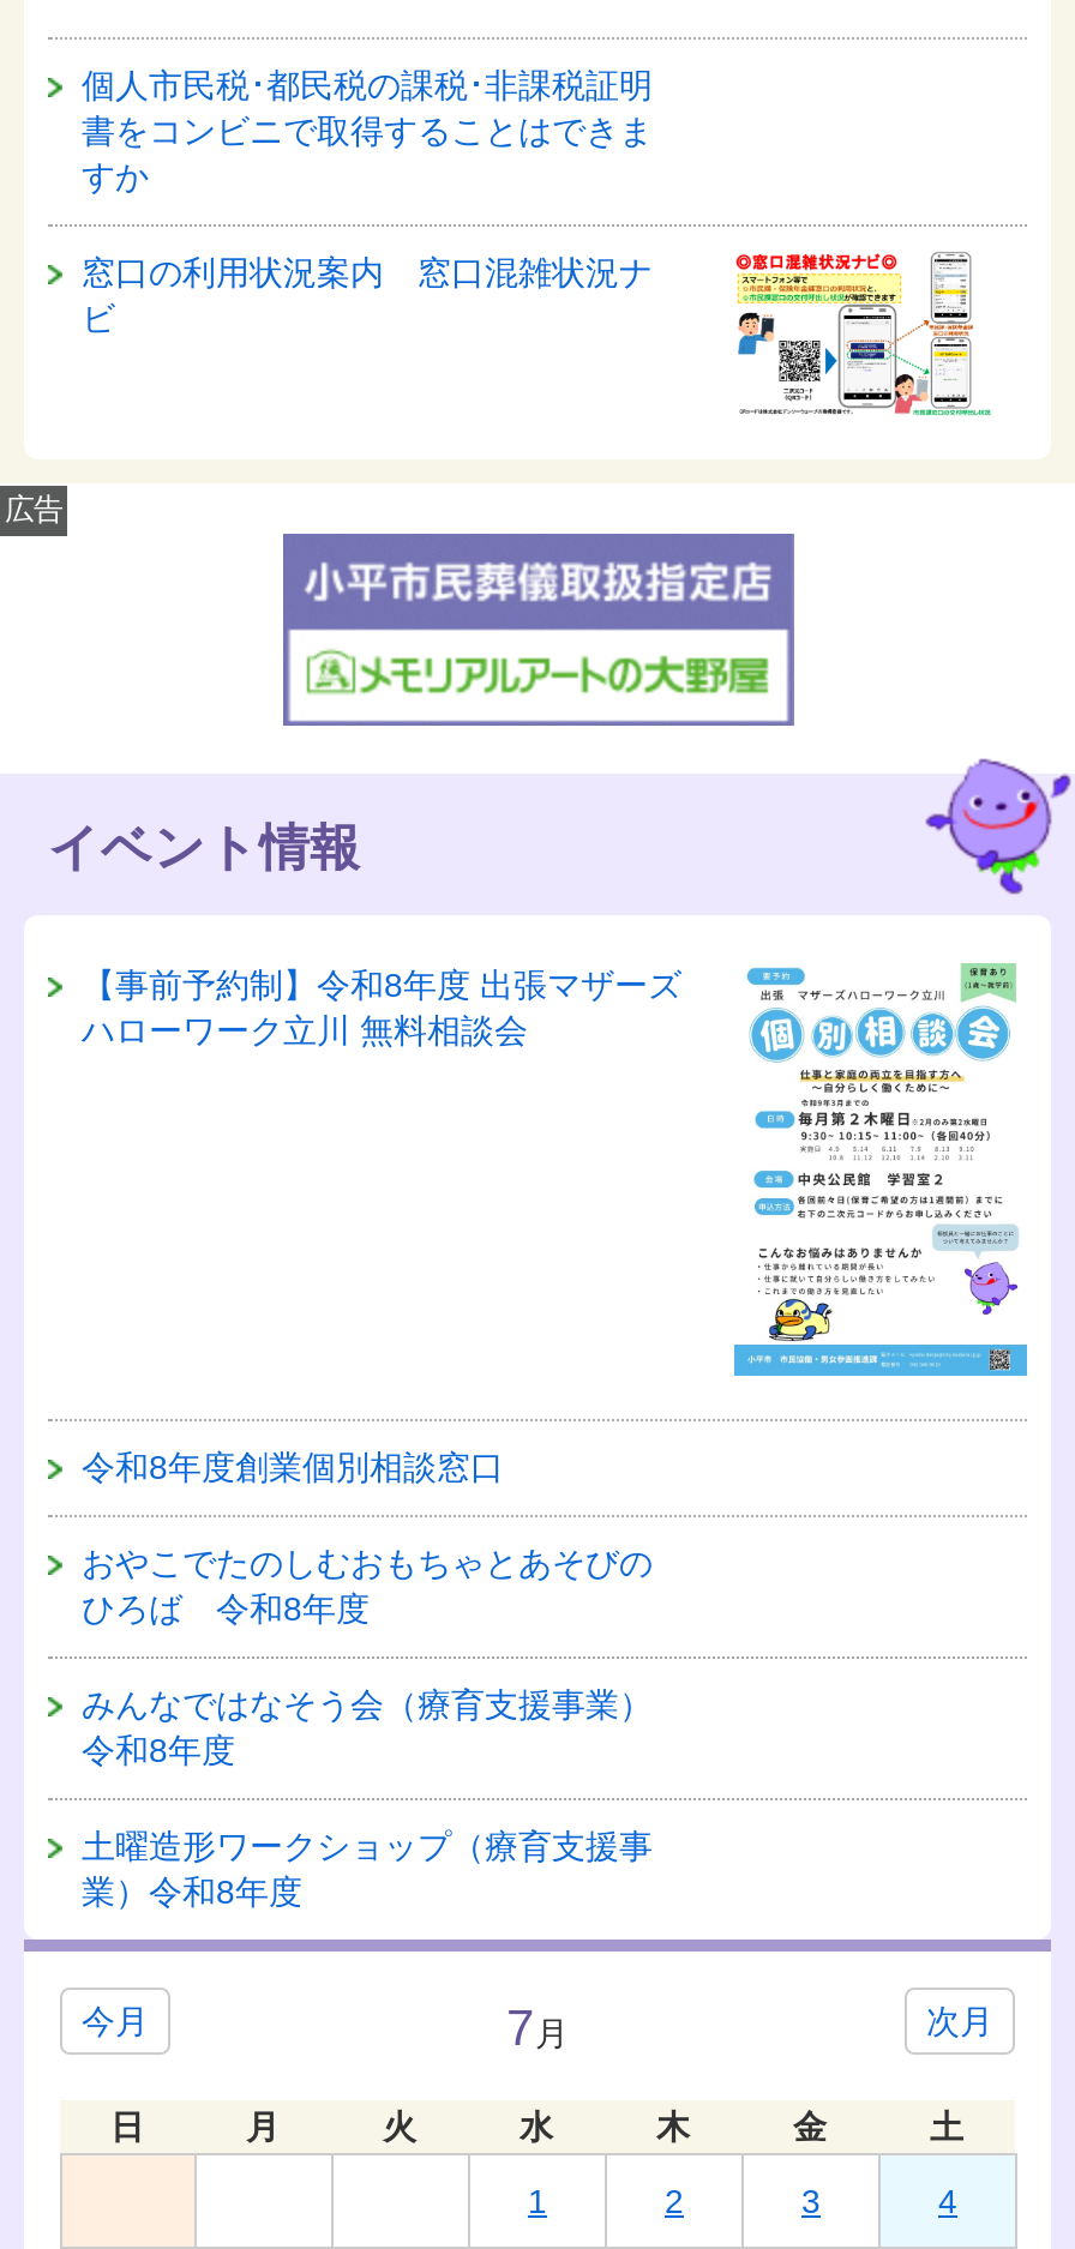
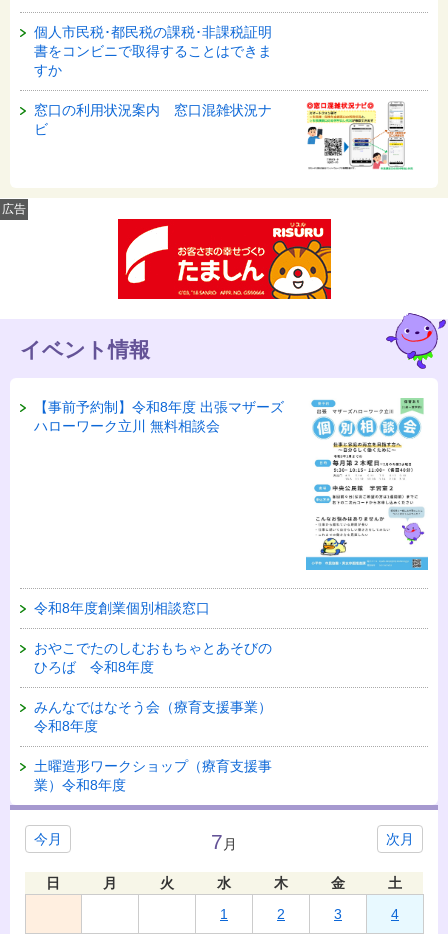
[281,531,797,728] [image] -> [117,218,332,300] [image]

